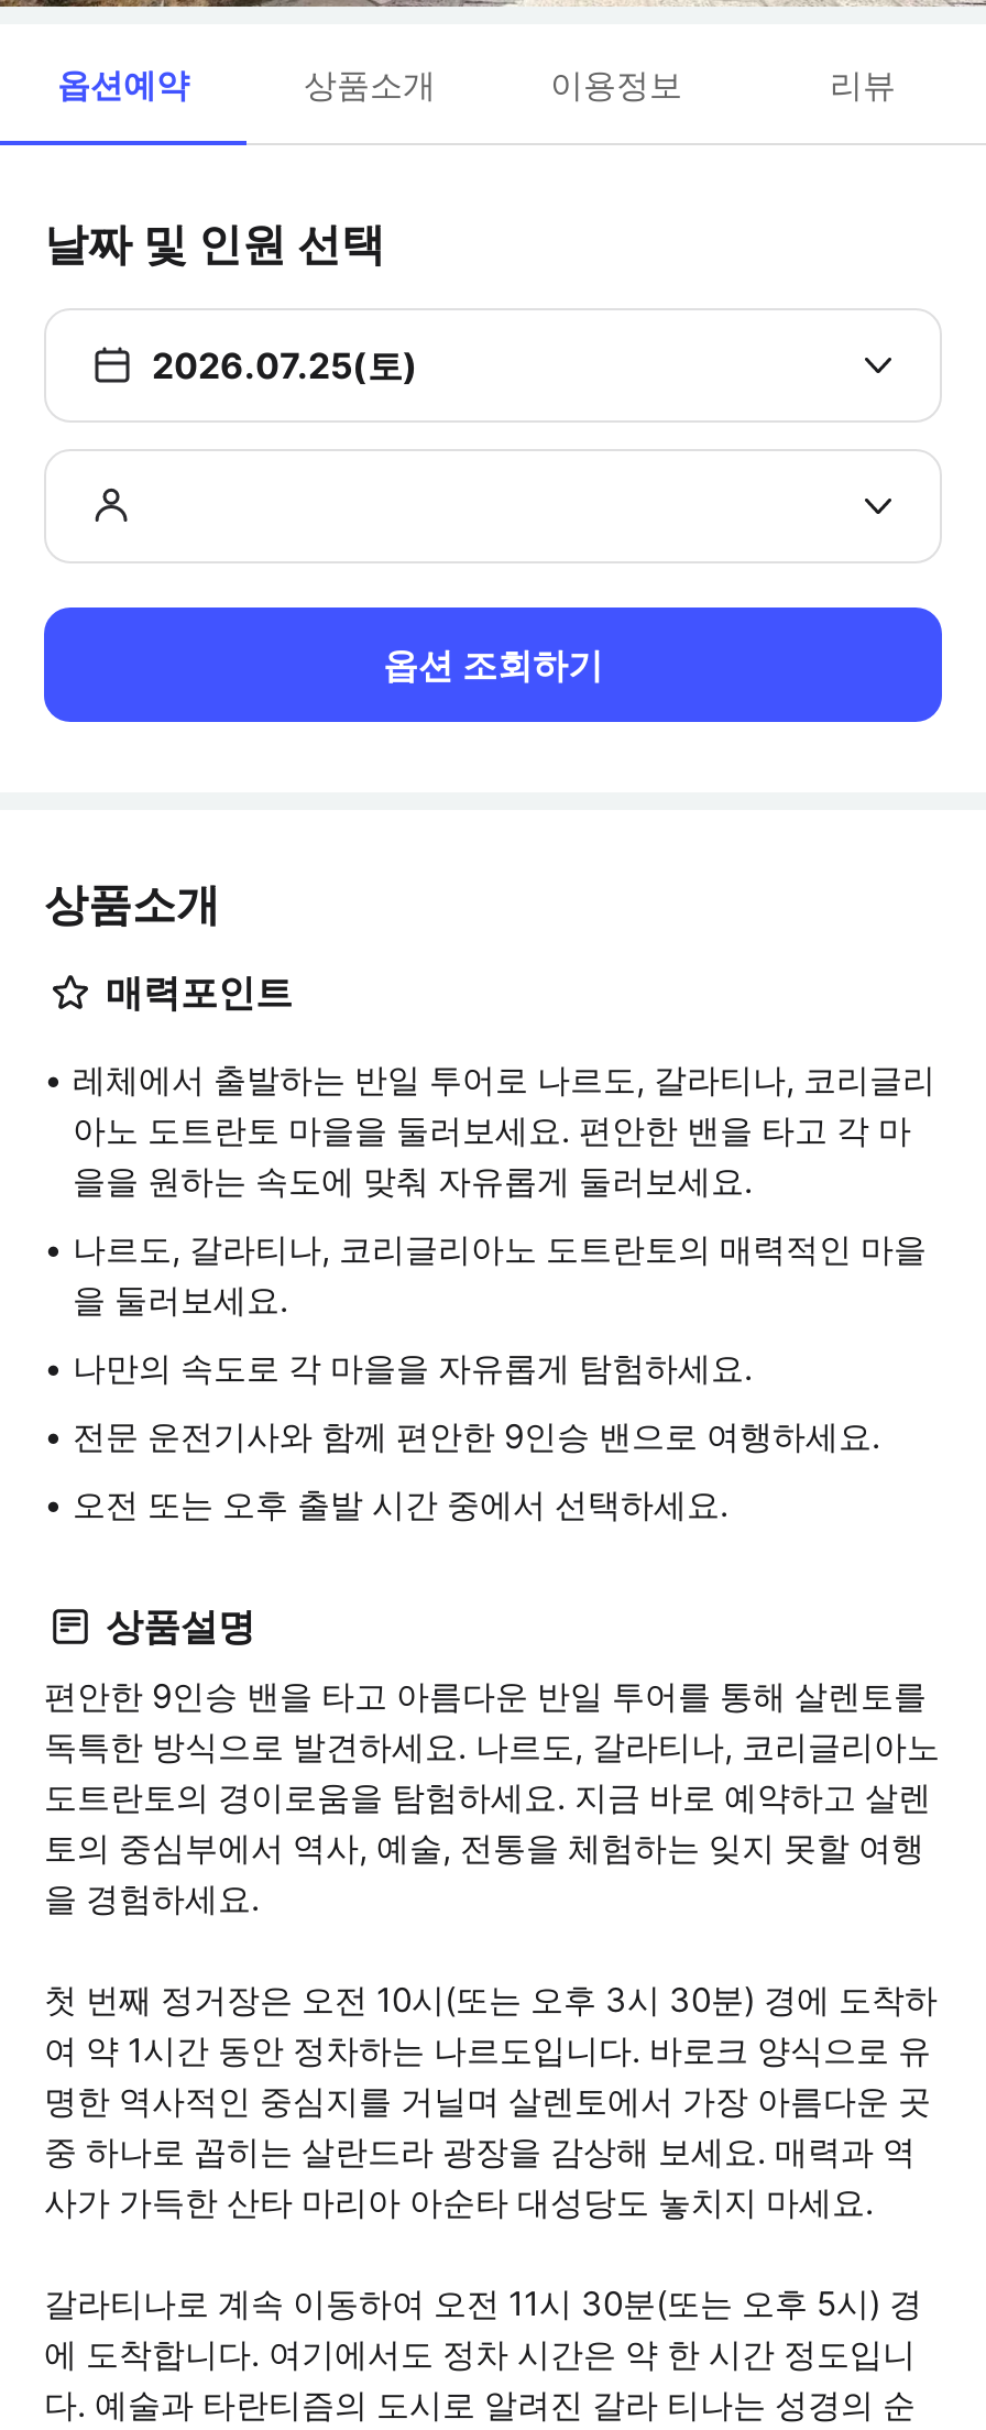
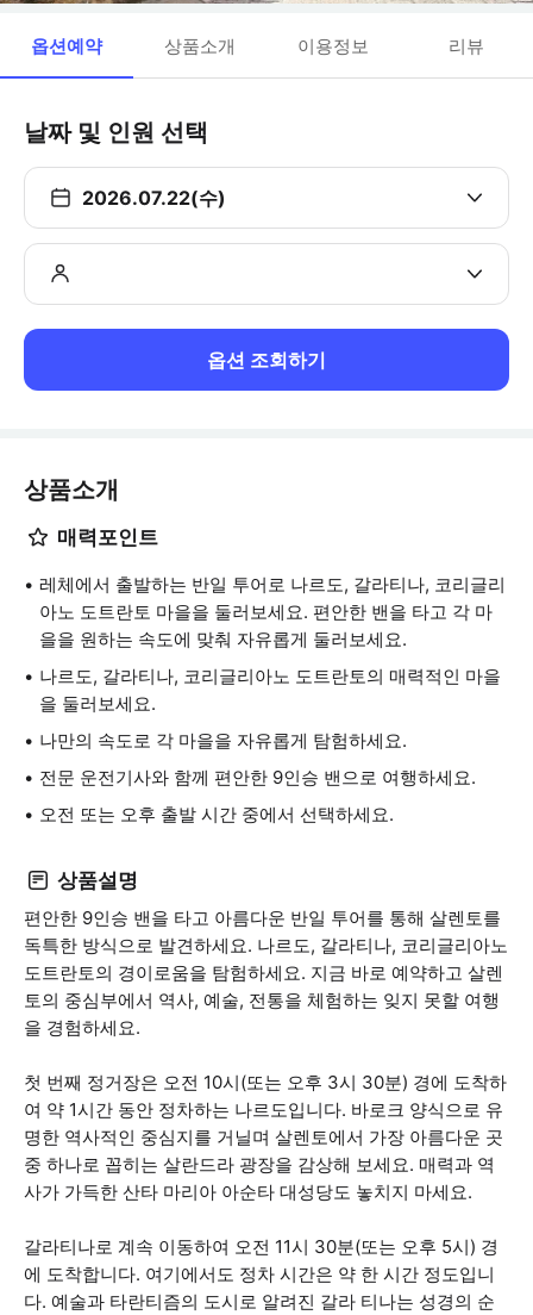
[152,343,418,387] 2026.07.25(토) -> [82,186,226,210] 2026.07.22(수)

